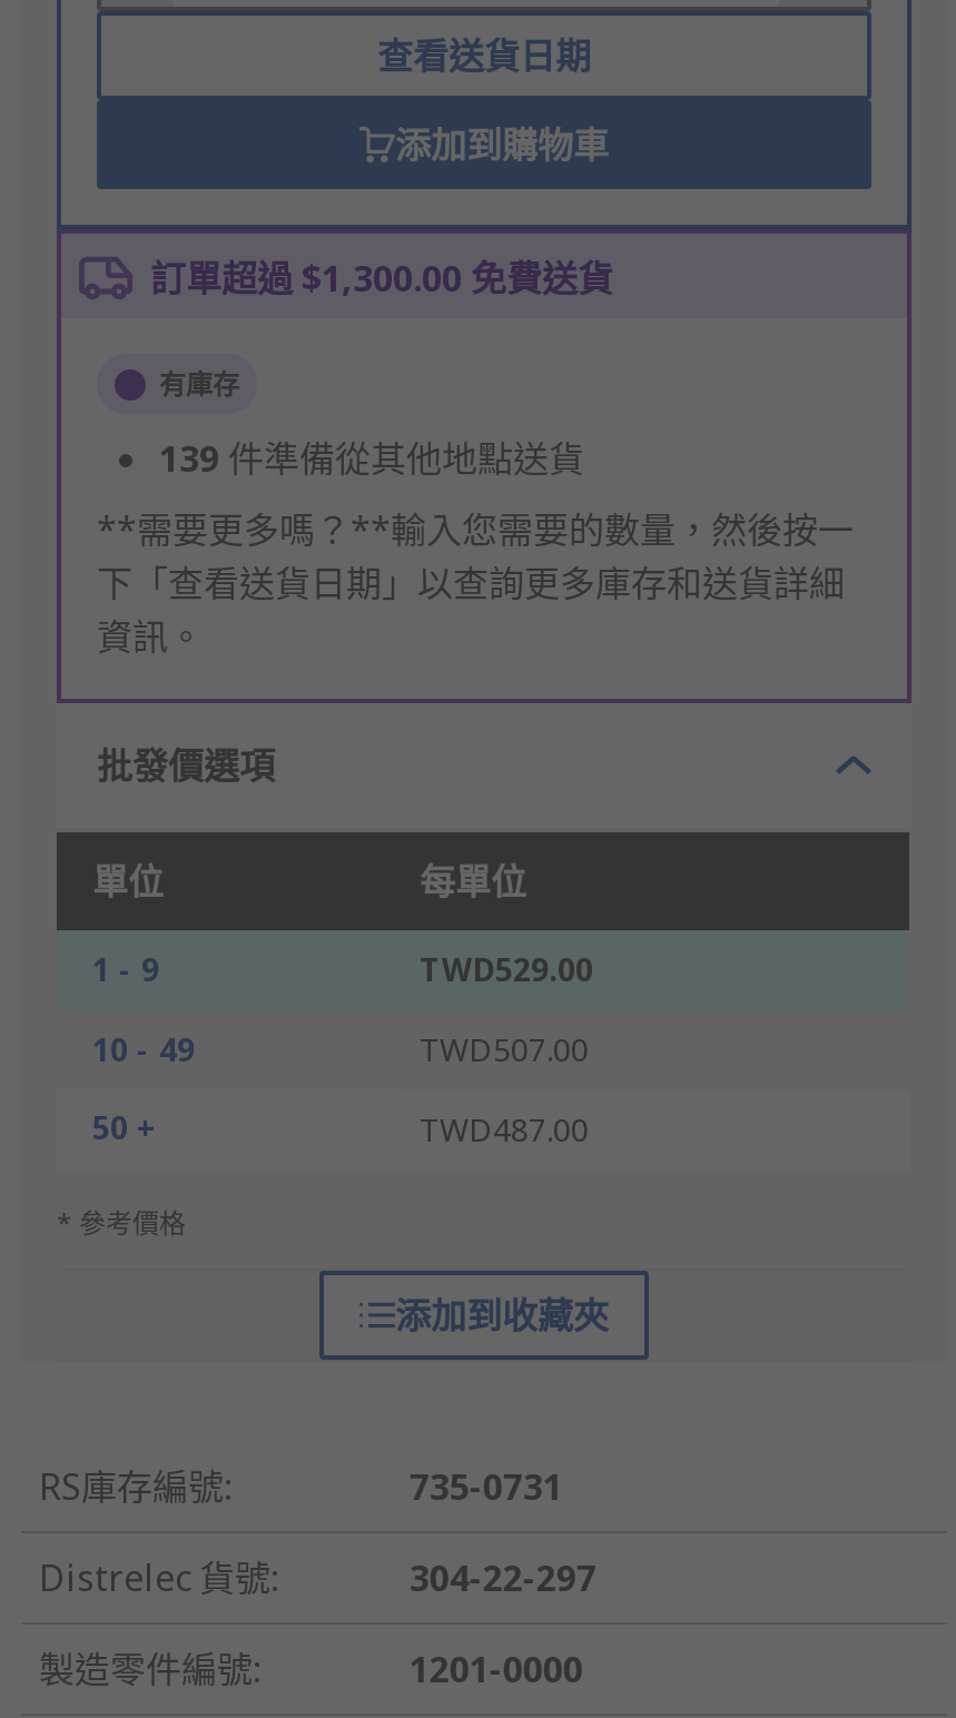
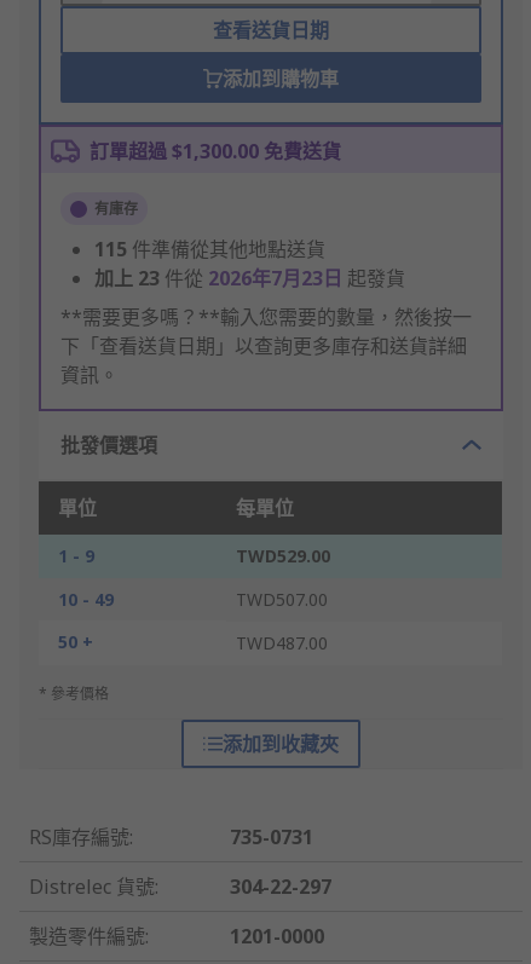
[159,435,584,484] 139件準備從其他地點送貨 -> [94,236,405,292] 115件準備從其他地點送貨 | 加上 23件從2026年7月23日起發貨

